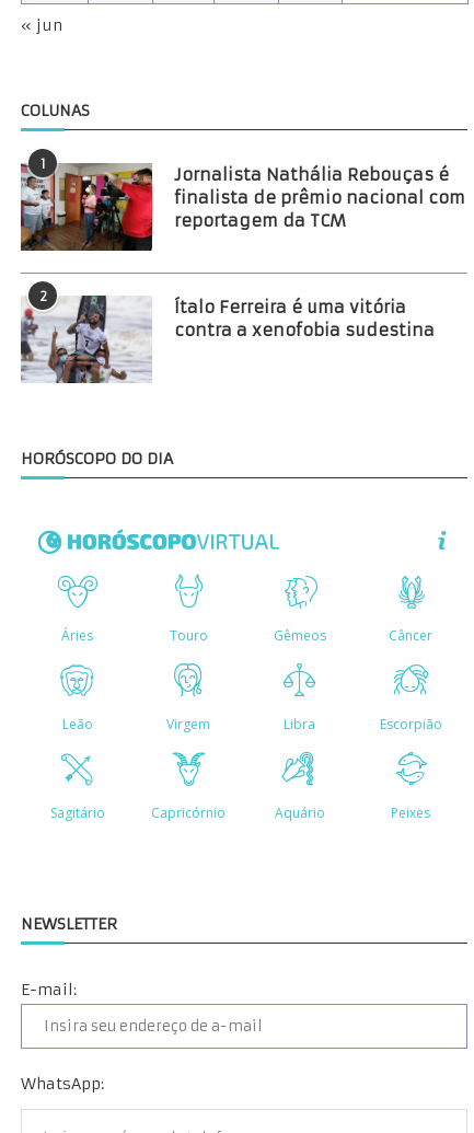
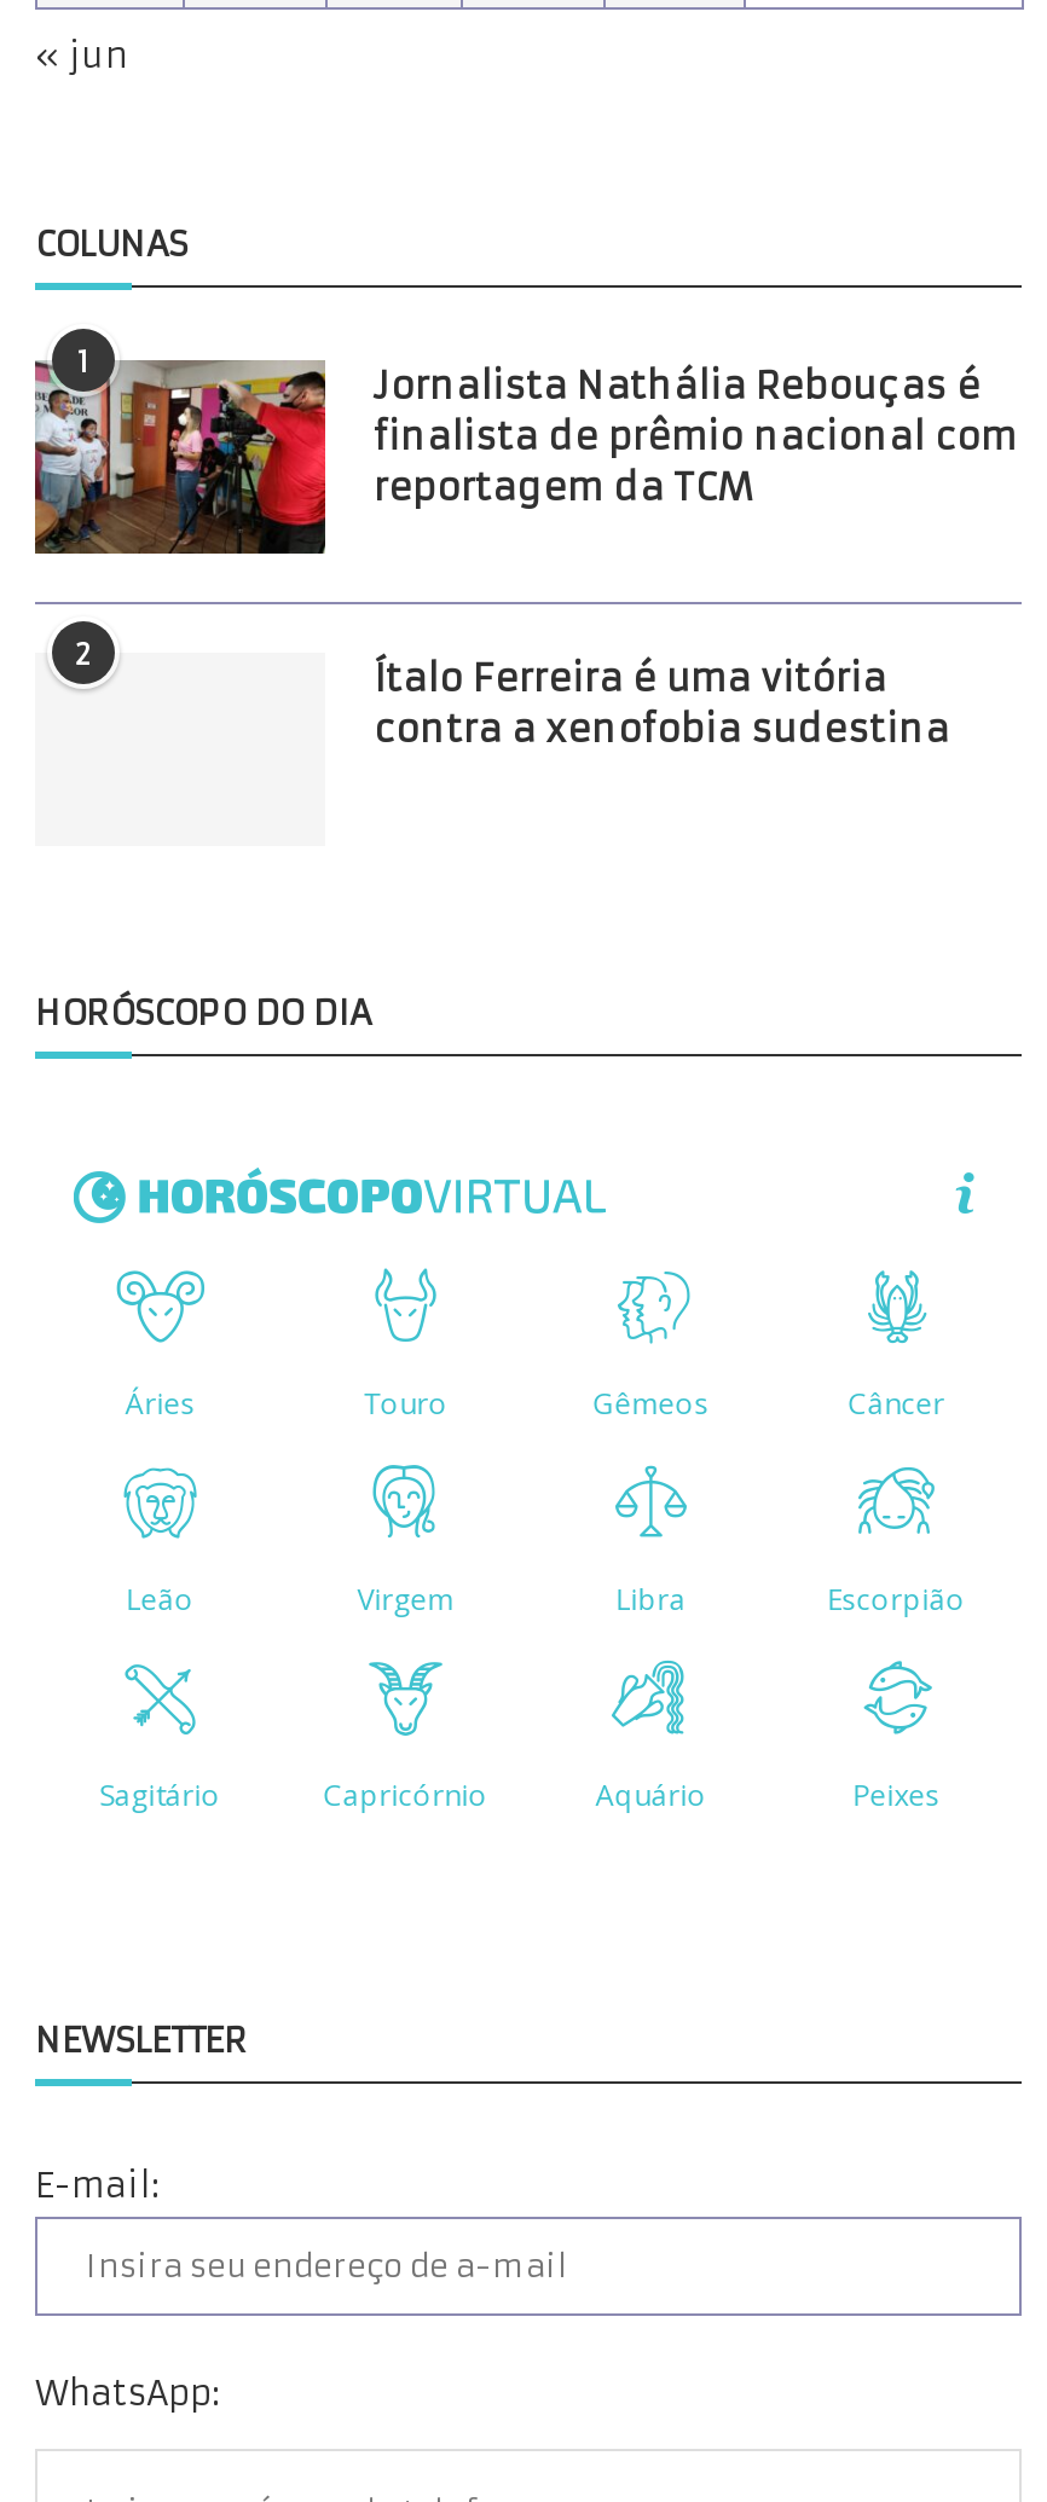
[20,294,152,384] [image] -> none

